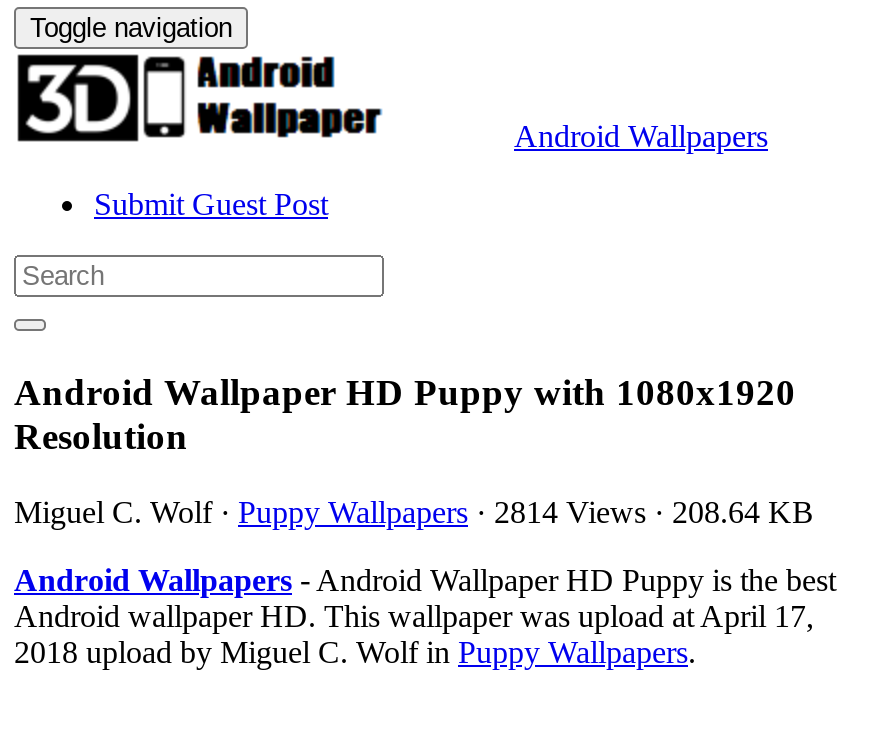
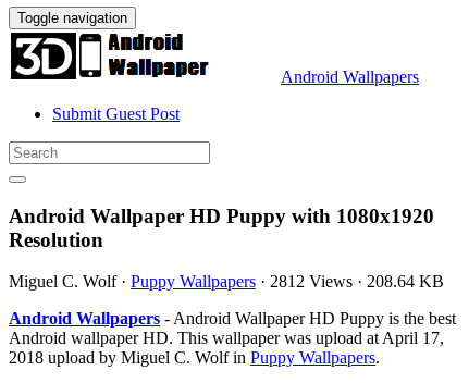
[14,496,814,530] Miguel C. Wolf · Puppy Wallpapers · 2814 Views · 208.64 KB -> [9,272,444,291] Miguel C. Wolf · Puppy Wallpapers · 2812 Views · 208.64 KB

